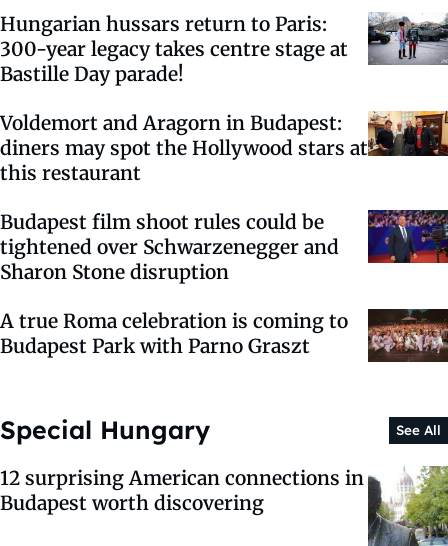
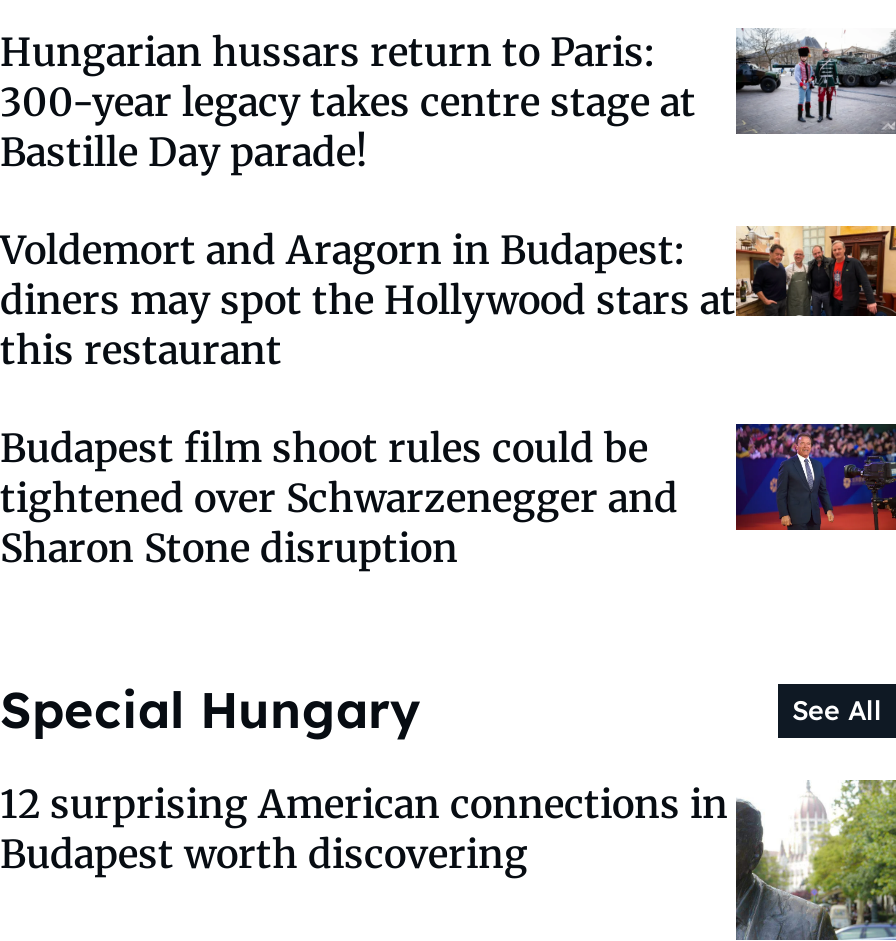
[0,308,445,363] [image] | A true Roma celebration is coming to | Budapest Park with Parno Graszt -> none

